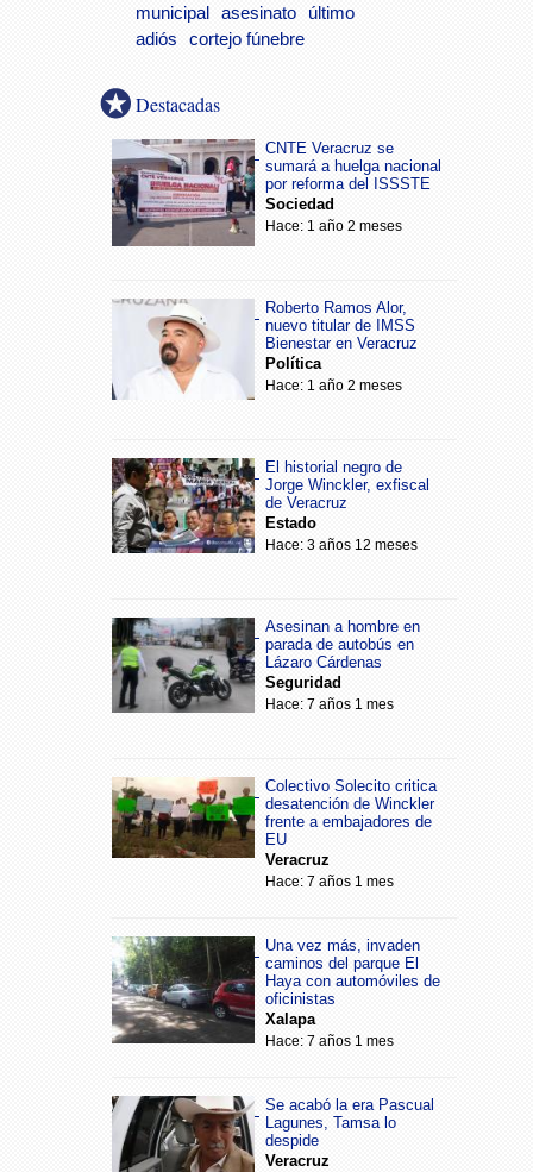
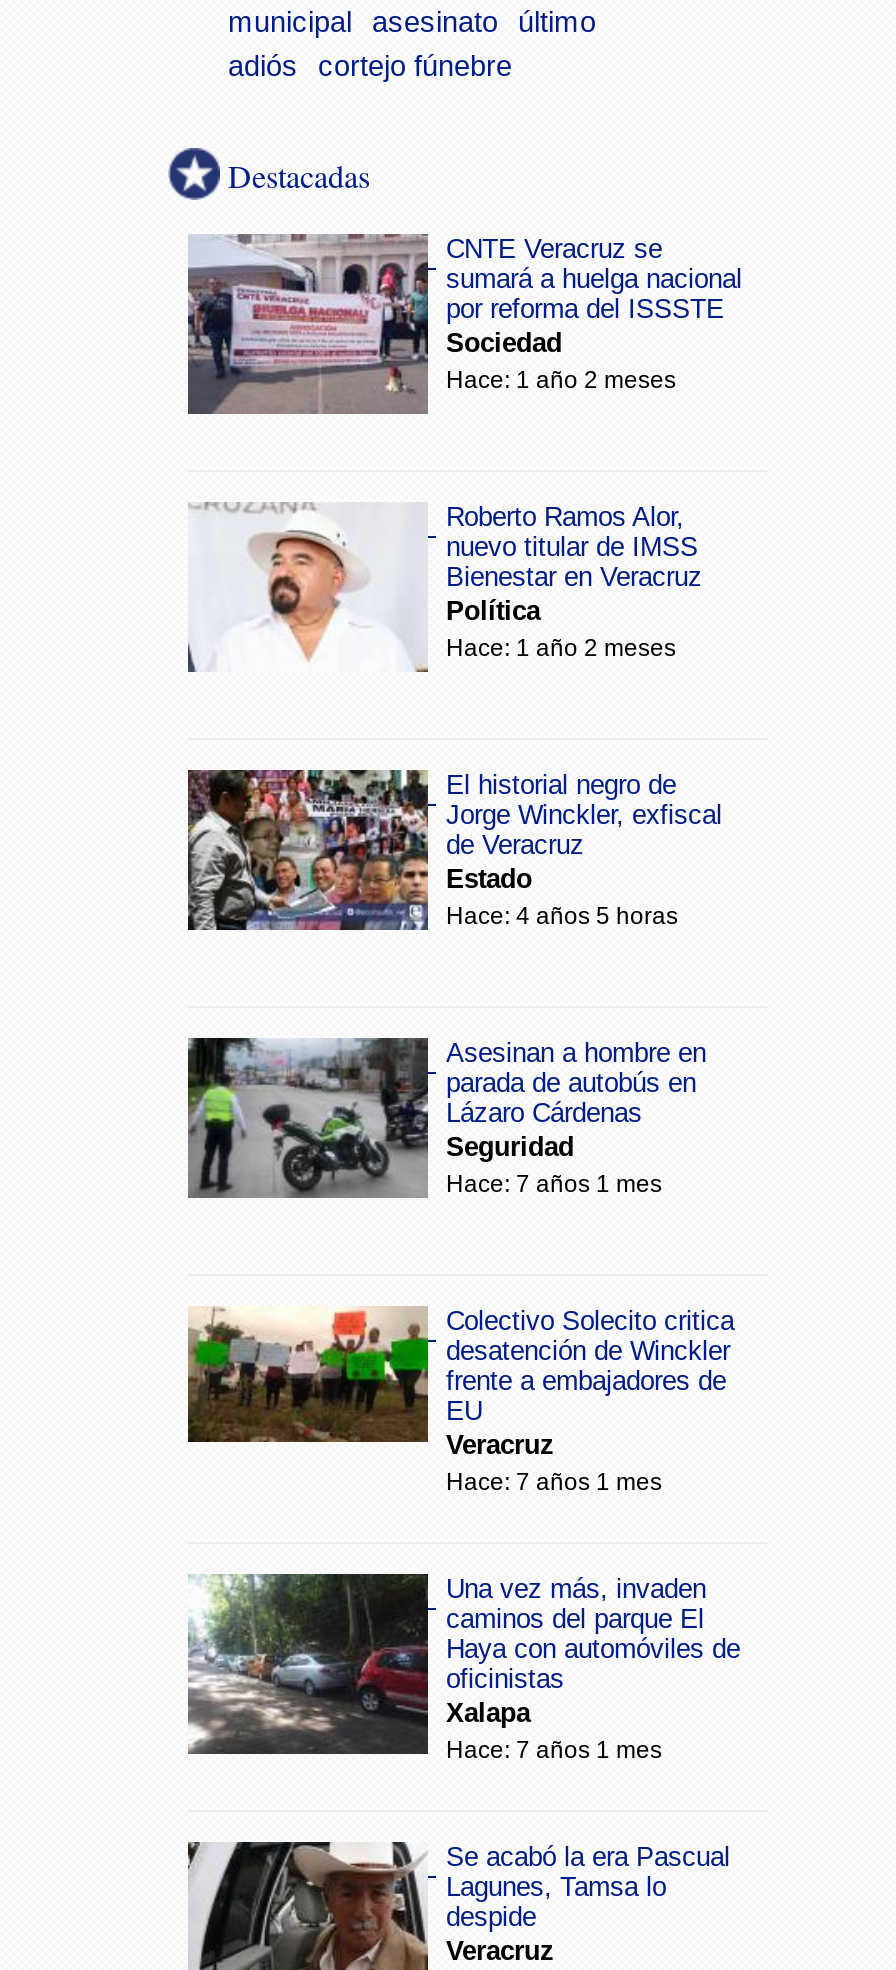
[265,537,418,553] Hace: 3 años 12 meses -> [446,902,678,930] Hace: 4 años 5 horas

